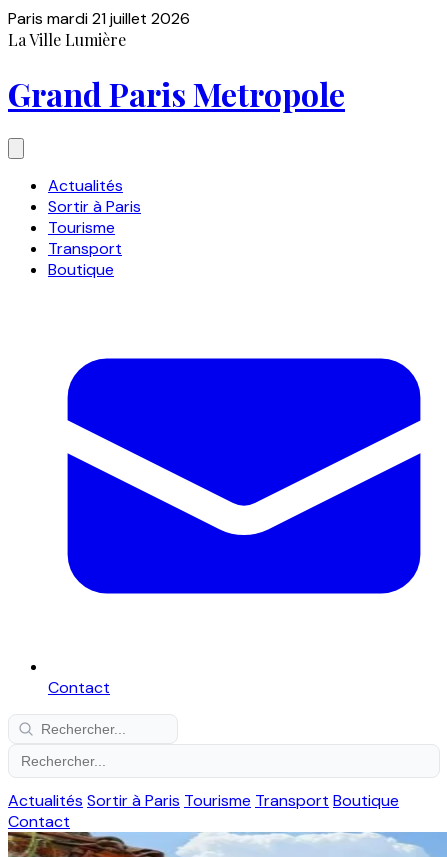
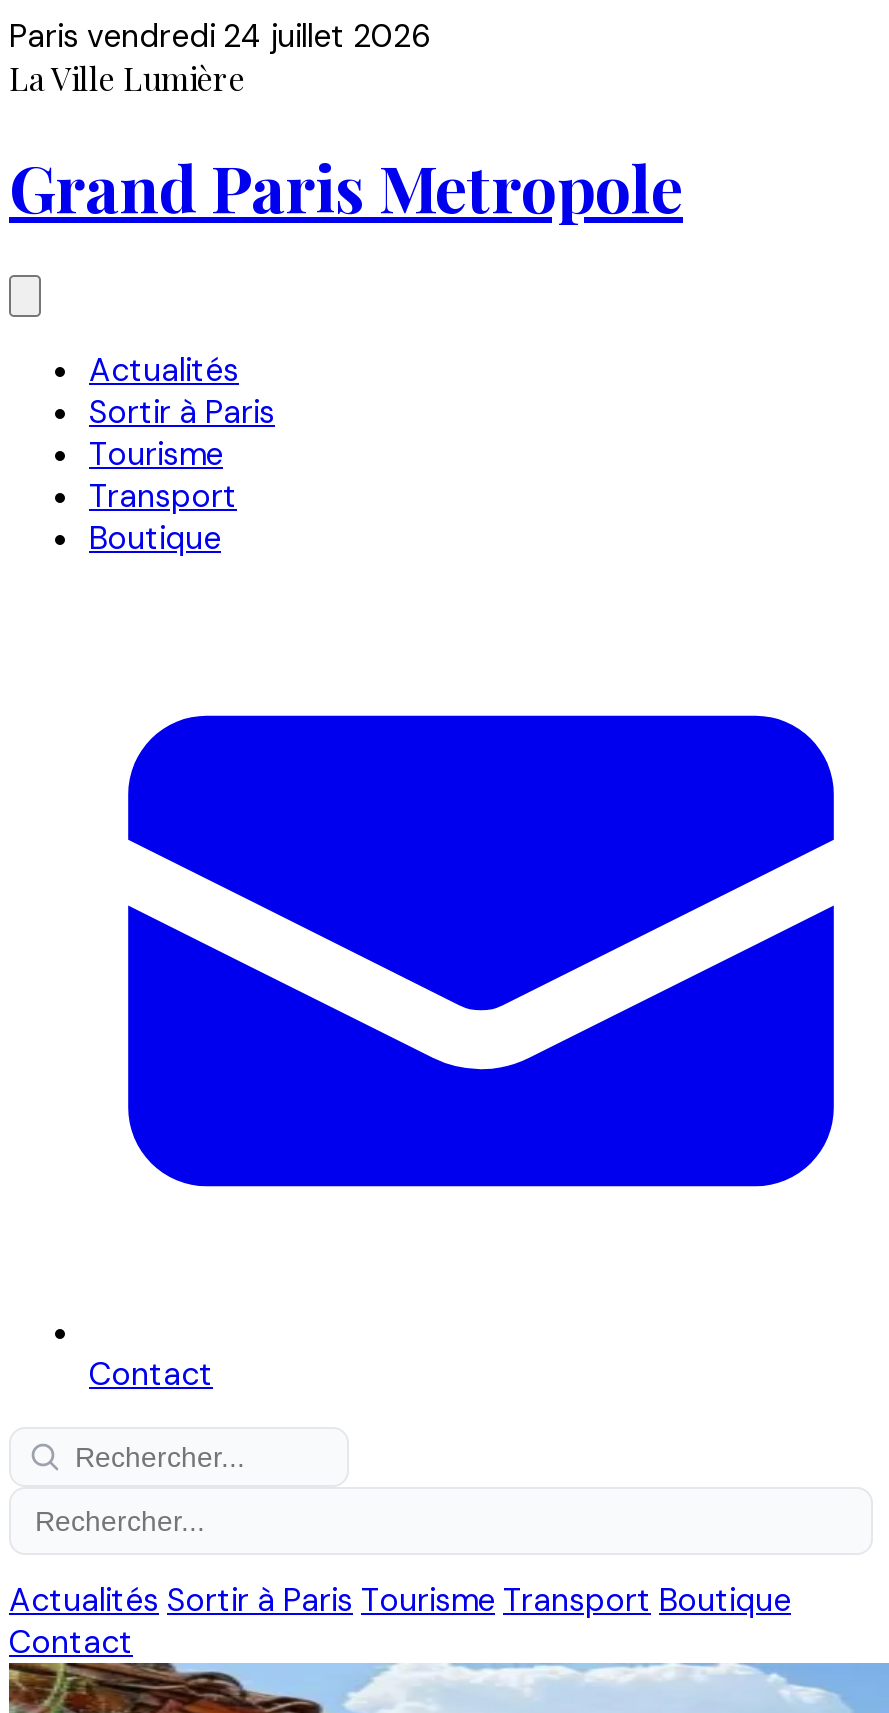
[8,8,190,29] Paris mardi 21 juillet 2026 -> [9,15,431,57] Paris vendredi 24 juillet 2026

